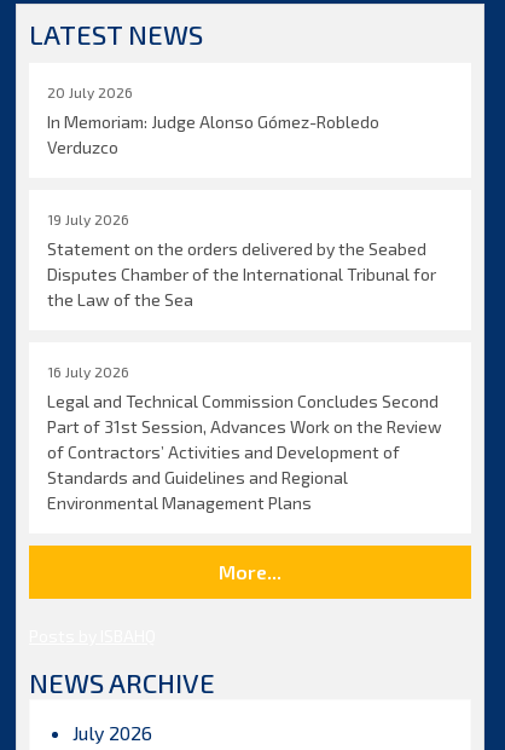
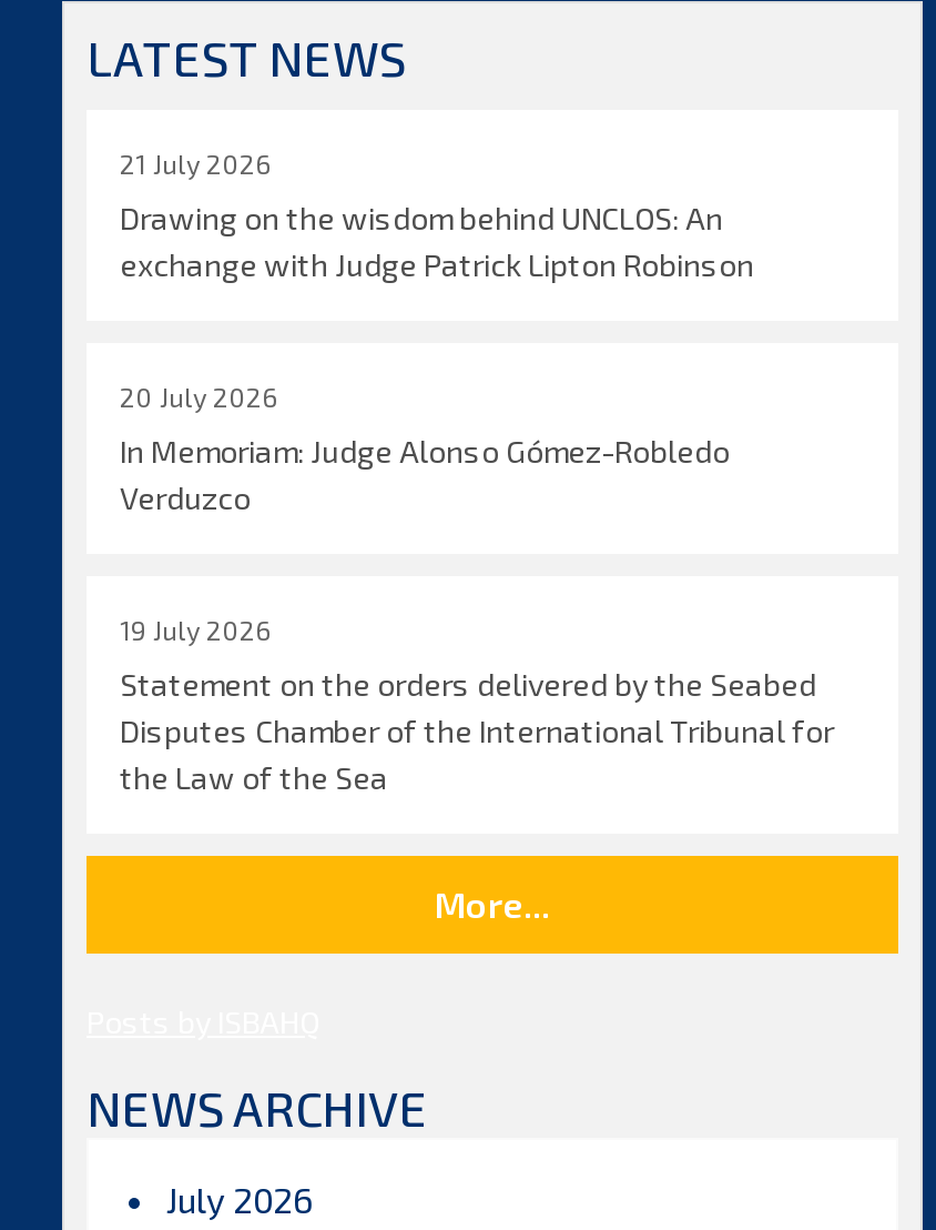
none -> [120,148,754,283] 21 July 2026 | Drawing on the wisdom behind UNCLOS: An | exchange with Judge Patrick Lipton Robinson
moved [47,83,436,310] -> [120,381,834,796]: 20 July 2026 | In Memoriam: Judge Alonso Gómez-Robledo | Verduzco | 19 July 2026 | Statement on the orders delivered by the Seabed | Disputes Chamber of the International Tribunal for | the Law of the Sea
[47,363,442,513] 16 July 2026 | Legal and Technical Commission Concludes Second | Part of 31st Session, Advances Work on the Review | of Contractors’ Activities and Development of | Standards and Guidelines and Regional | Environmental Management Plans -> none

